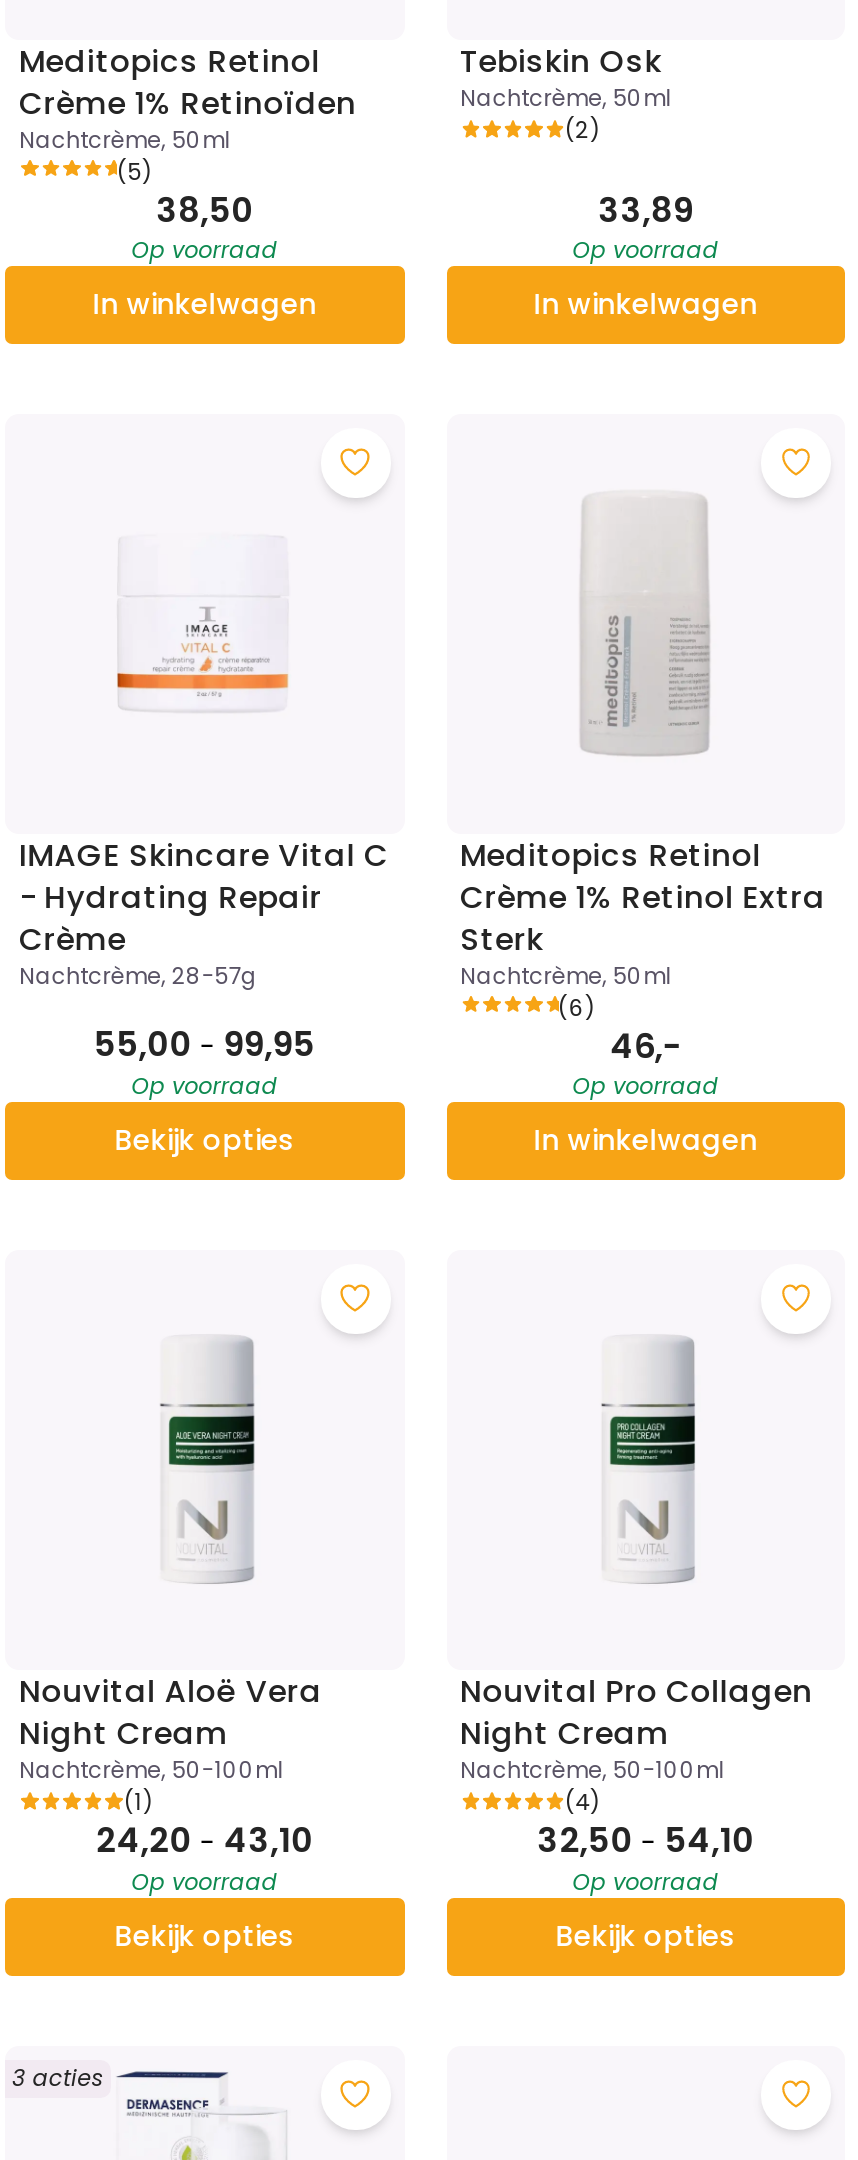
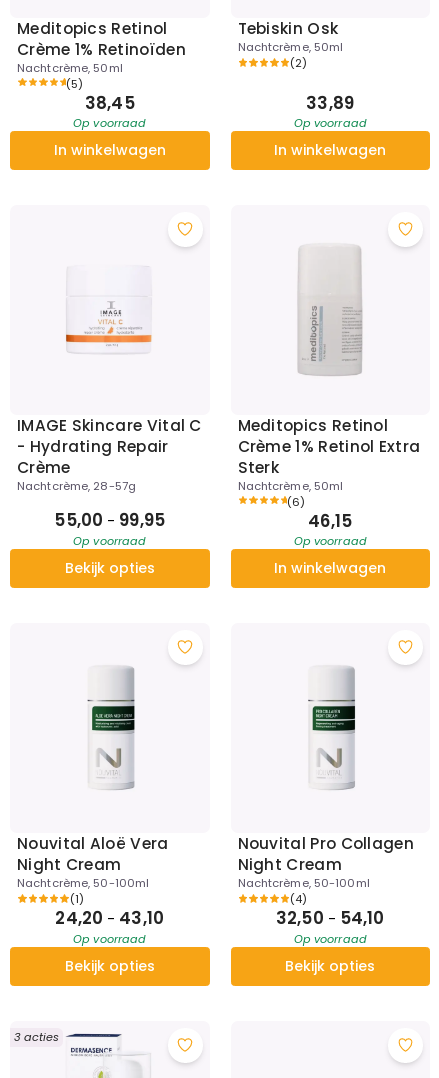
[156,185,253,233] 38,50 -> [85,90,135,114] 38,45
[610,1021,681,1069] 46,- -> [308,508,352,532] 46,15

